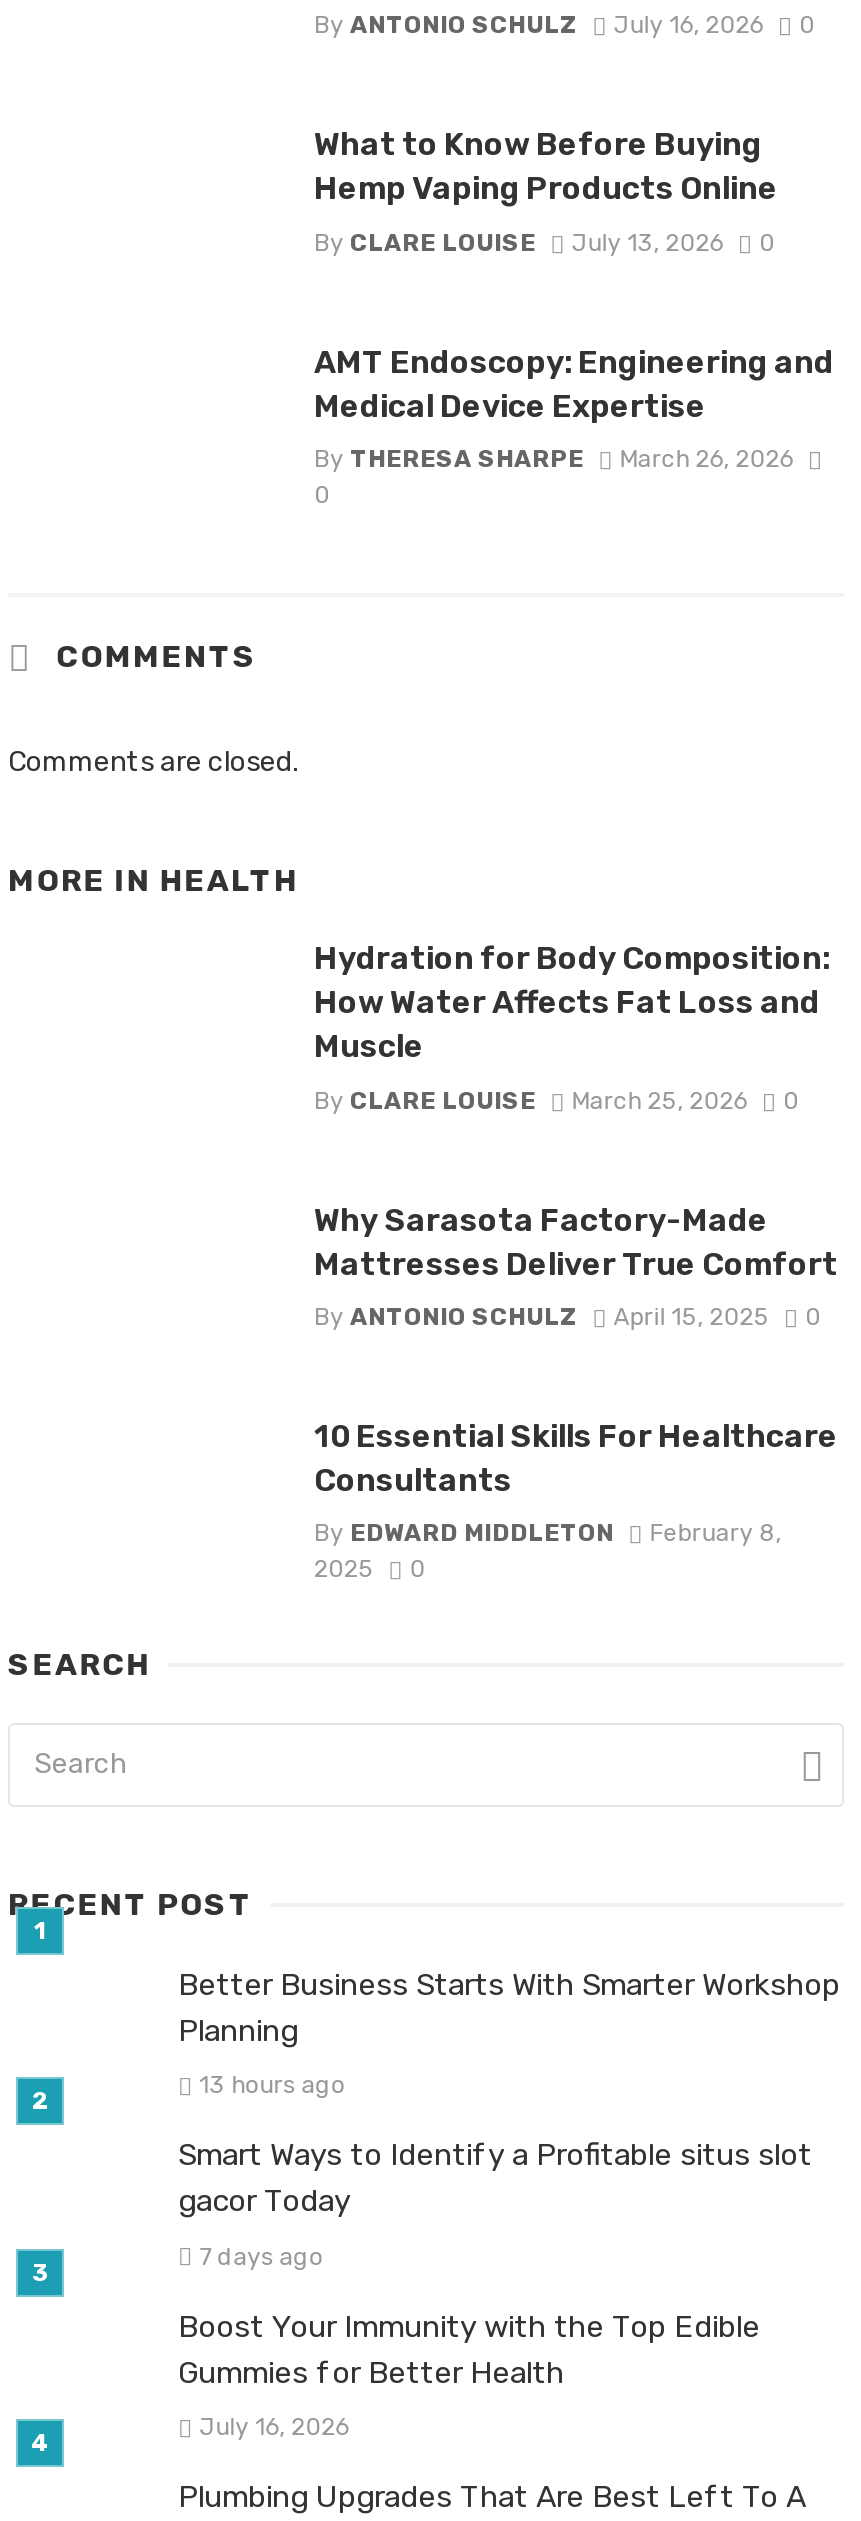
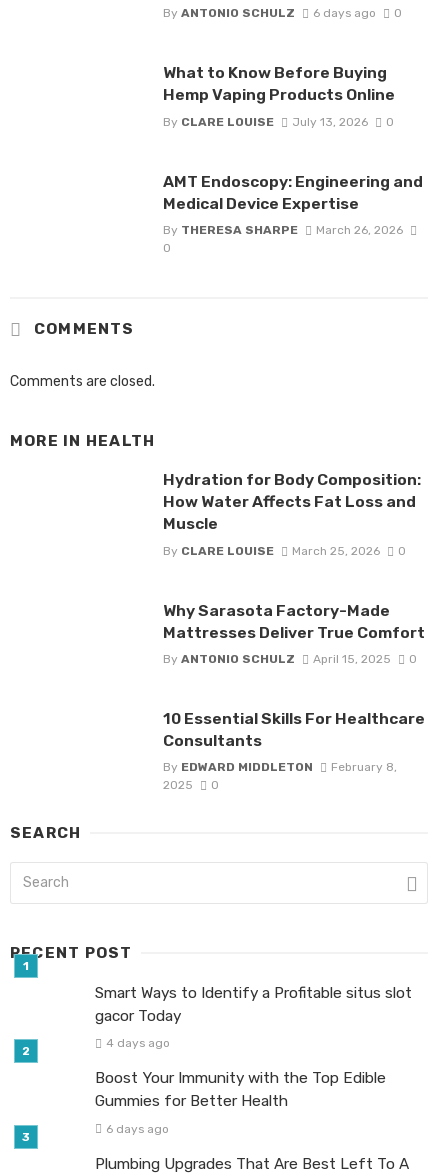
[314,12,815,40] By ANTONIO SCHULZ July 16, 2026 0 -> [163,6,401,20] By ANTONIO SCHULZ 6 days ago 0
[178,1968,840,2100] Better Business Starts With Smarter Workshop | Planning | 13 hours ago -> none
[199,2242,323,2270] 7 days ago -> [106,1036,170,1050] 4 days ago
[199,2412,349,2440] July 16, 2026 -> [106,1122,169,1136] 6 days ago

